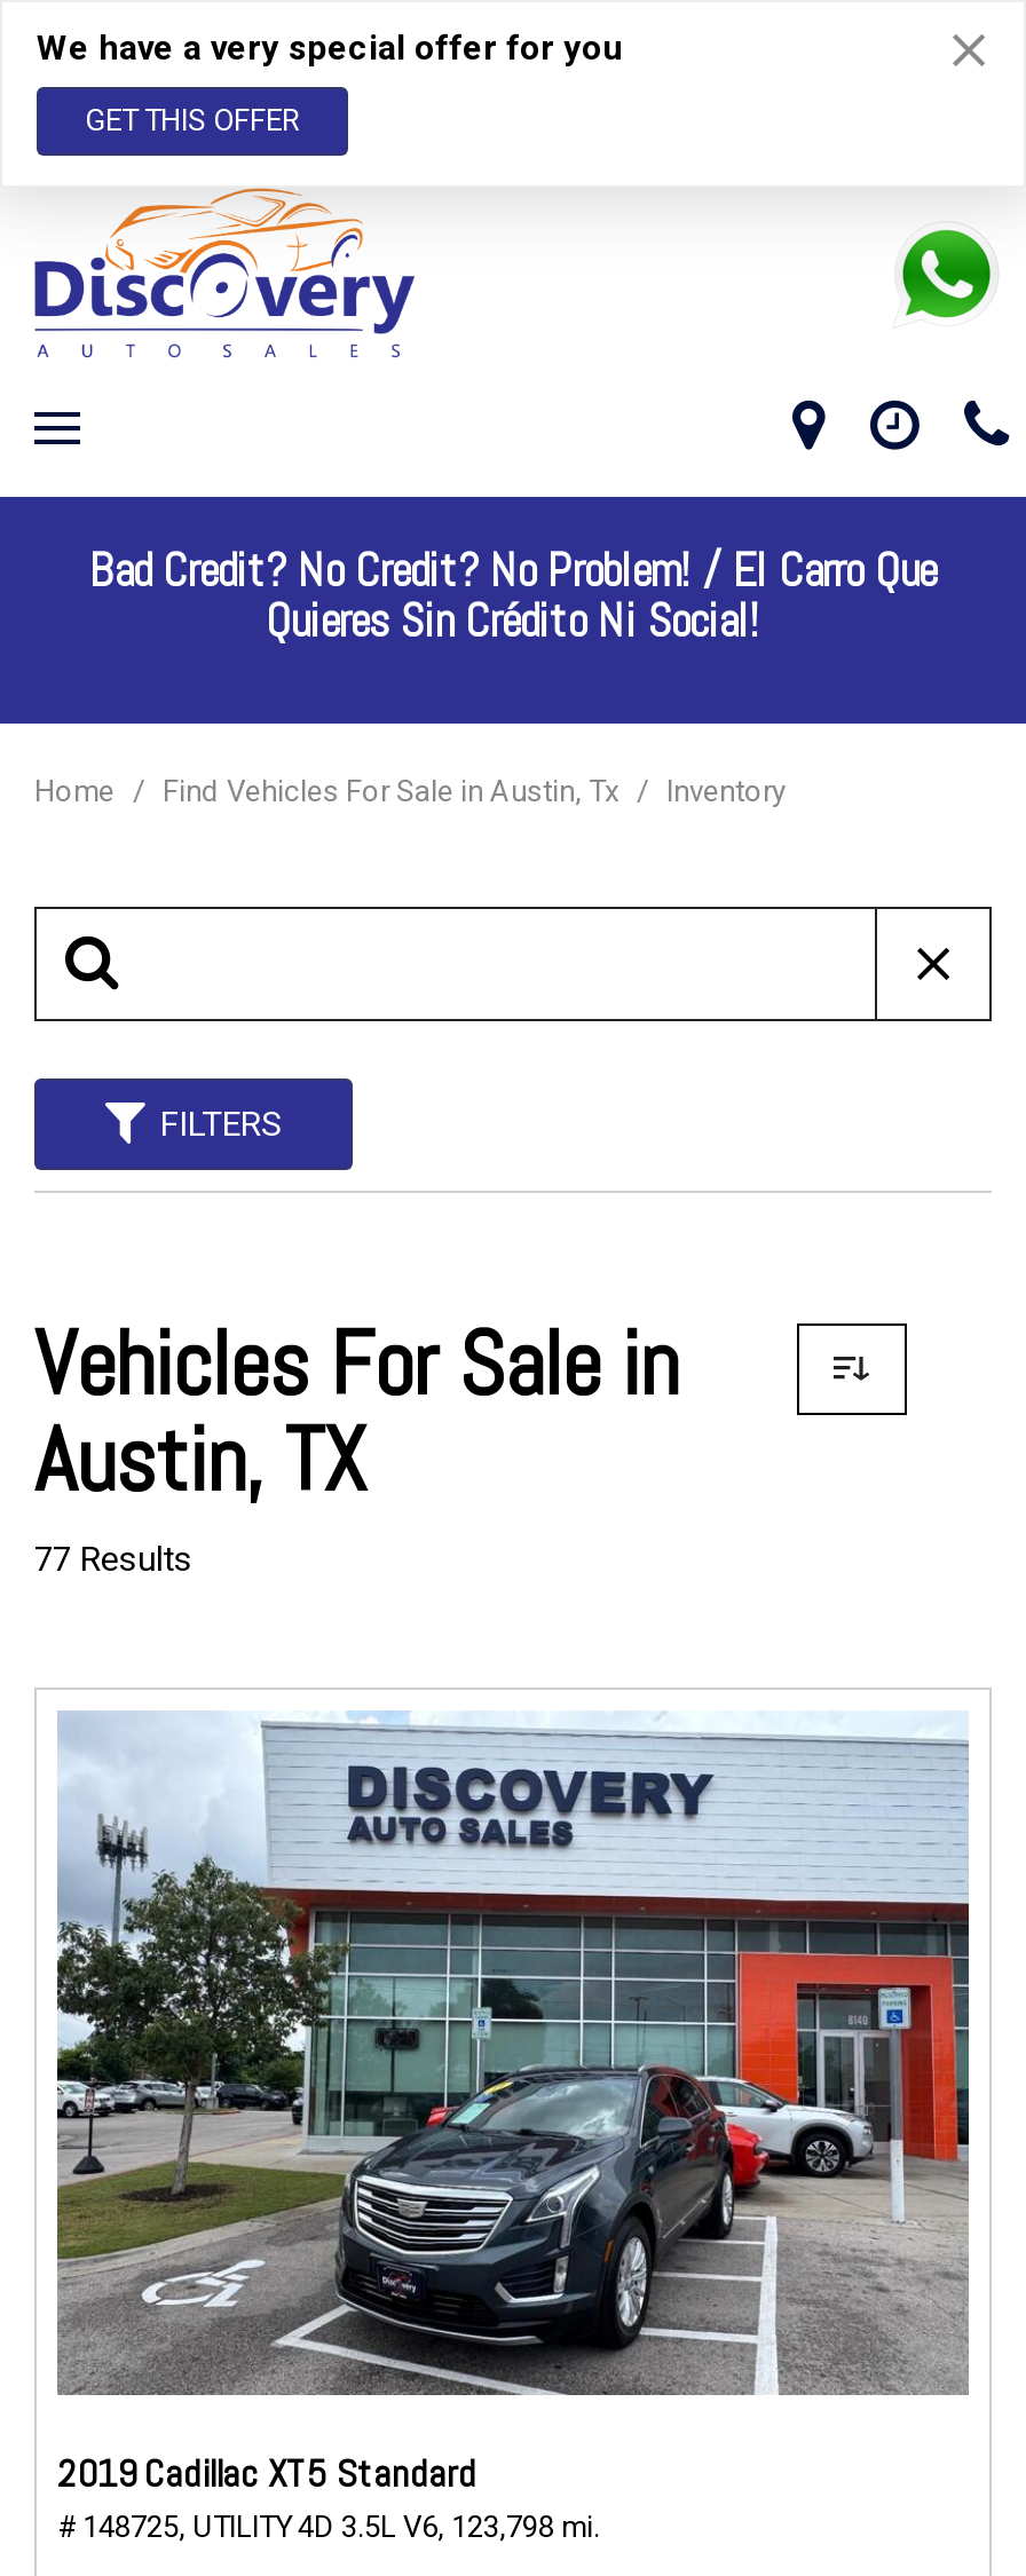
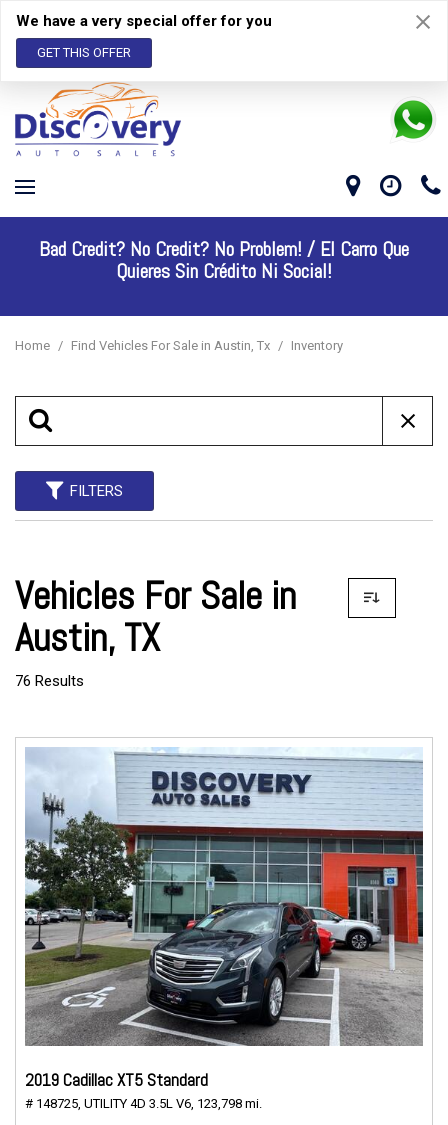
[34,1539,192,1580] 77 Results -> [15,672,84,690] 76 Results

